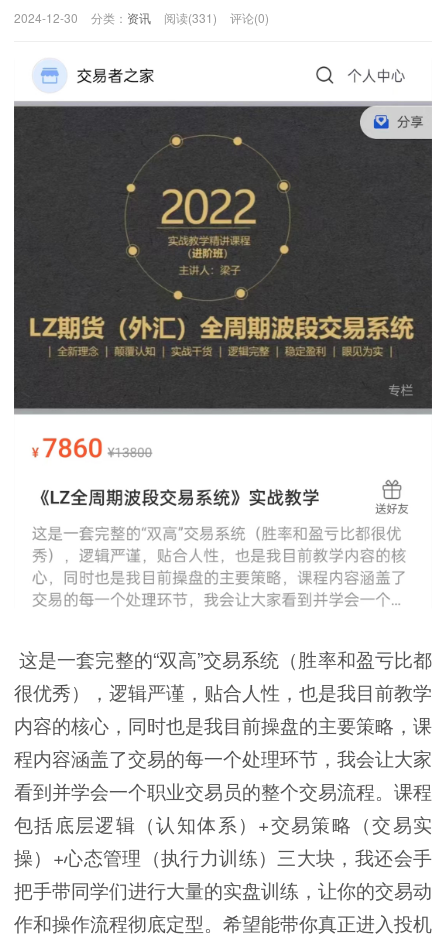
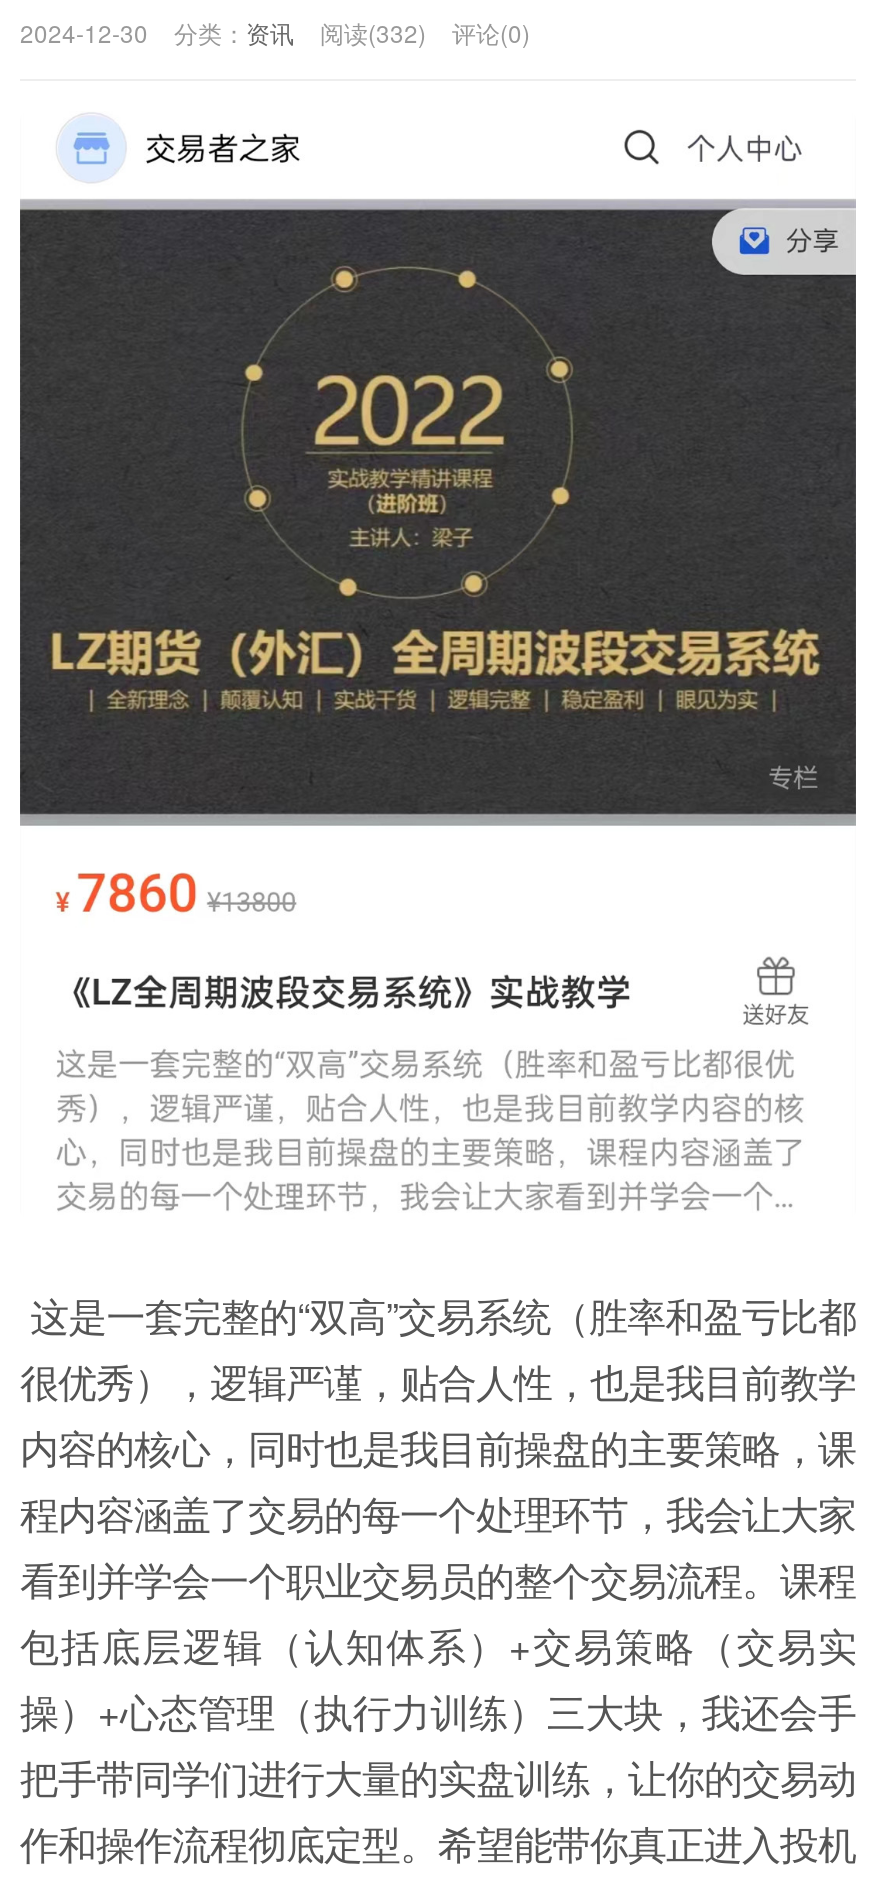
[14,9,269,26] 2024-12-30 分类：资讯 阅读(331) 评论(0) -> [20,15,530,49] 2024-12-30 分类：资讯 阅读(332) 评论(0)

